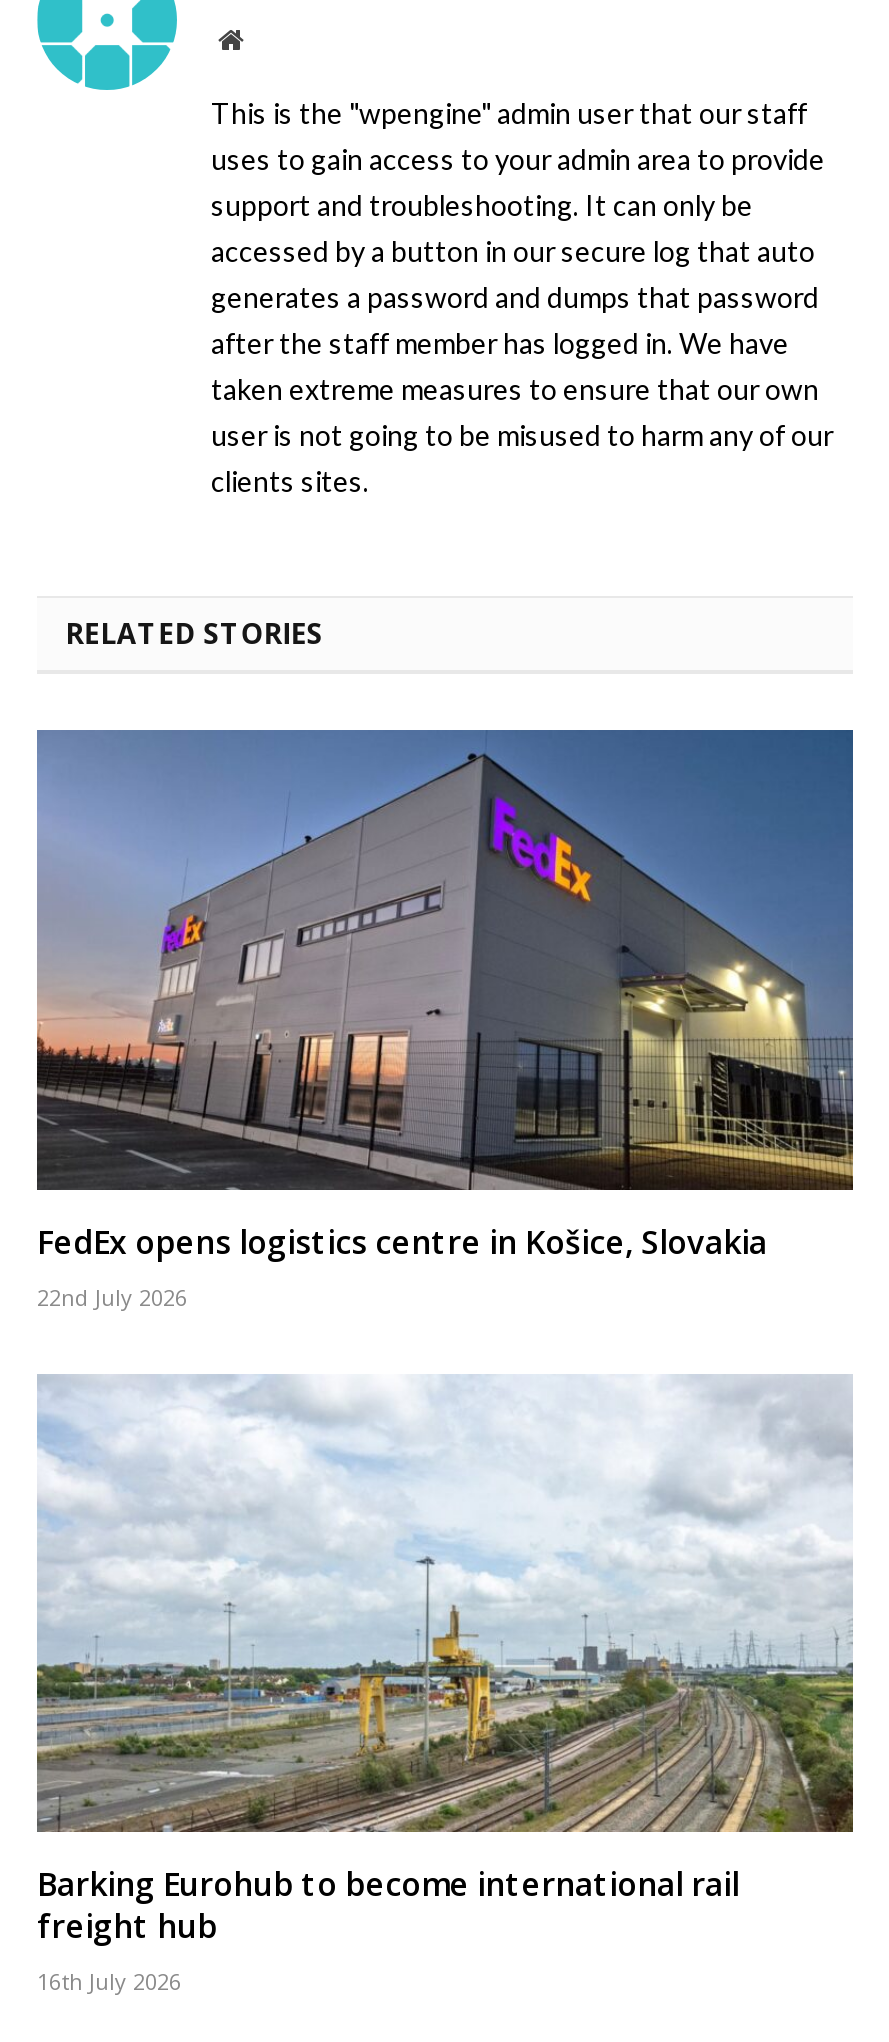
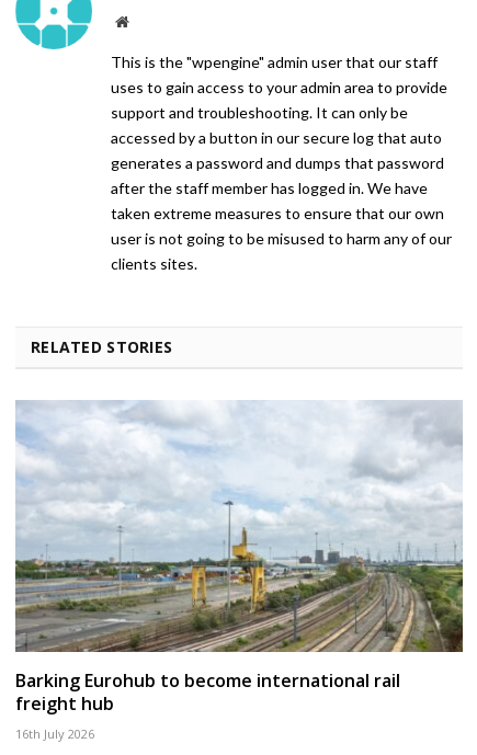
[37,728,855,1312] [image] | FedEx opens logistics centre in Košice, Slovakia | 22nd July 2026 -> none

